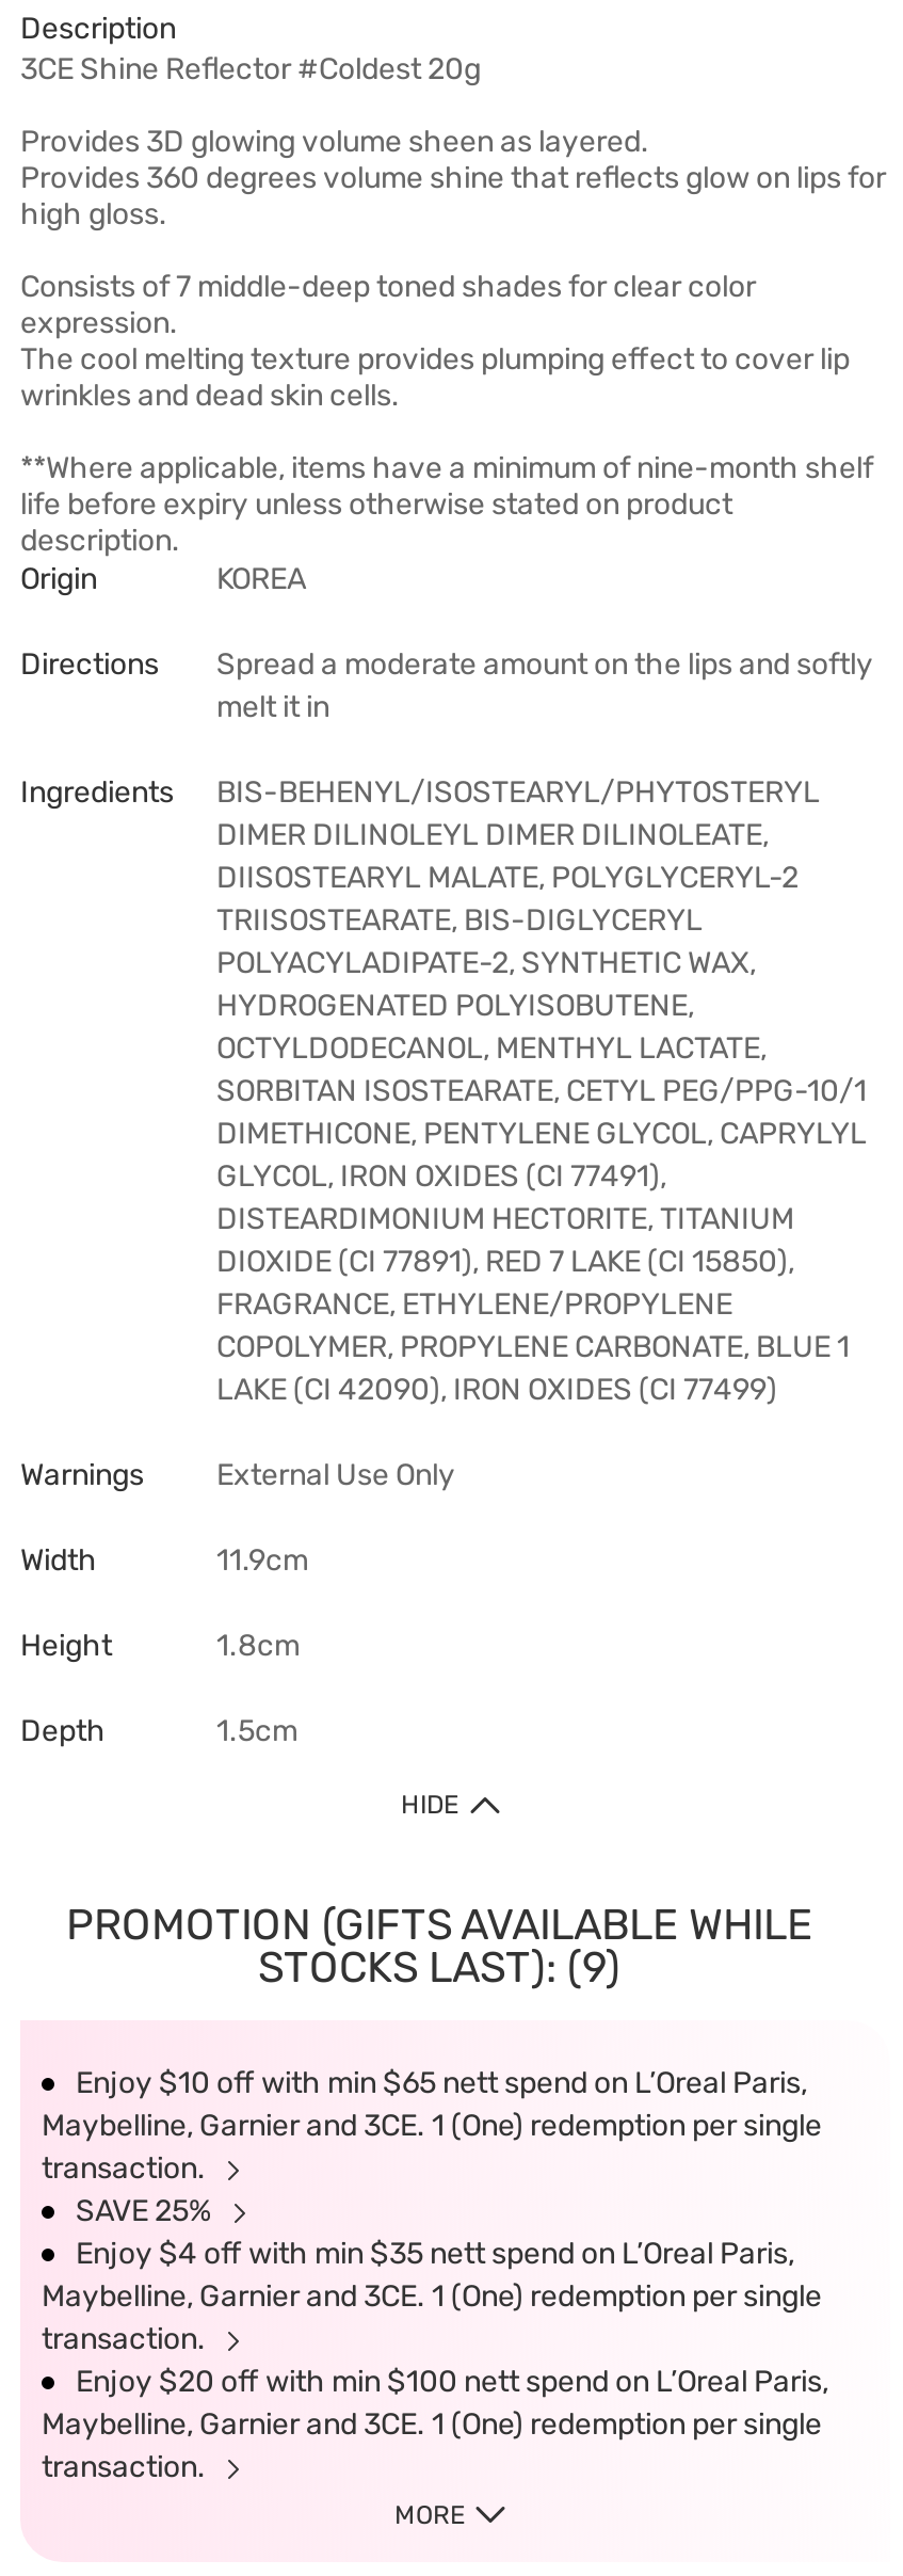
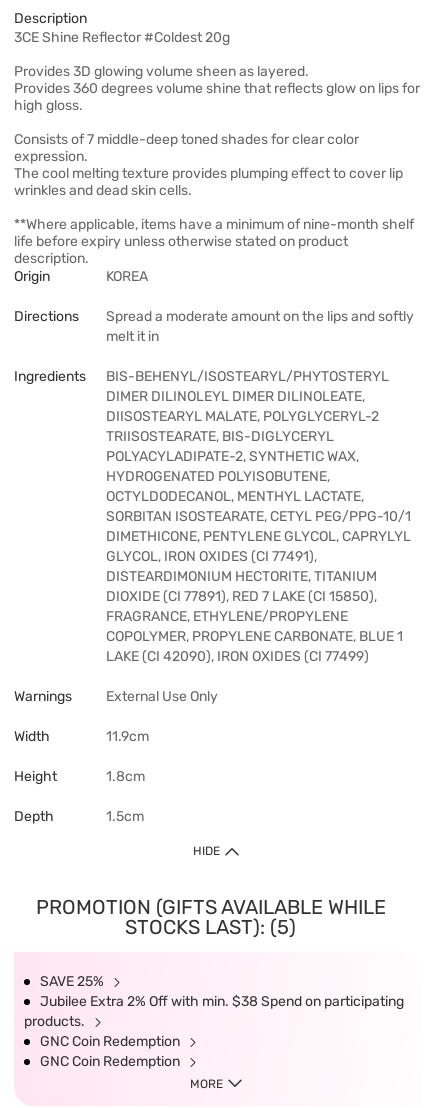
[42,1941,822,2187] STOCKS LAST): (9) | Enjoy $10 off with min $65 nett spend on L’Oreal Paris, | Maybelline, Garnier and 3CE. 1 (One) redemption per single | transaction. -> [125,915,296,939] STOCKS LAST): (5)
[42,2236,828,2485] Enjoy $4 off with min $35 nett spend on L’Oreal Paris, | Maybelline, Garnier and 3CE. 1 (One) redemption per single | transaction. | Enjoy $20 off with min $100 nett spend on L’Oreal Paris, | Maybelline, Garnier and 3CE. 1 (One) redemption per single | transaction. -> [24,993,404,1070] Jubilee Extra 2% Off with min. $38 Spend on participating | products. | GNC Coin Redemption | GNC Coin Redemption

